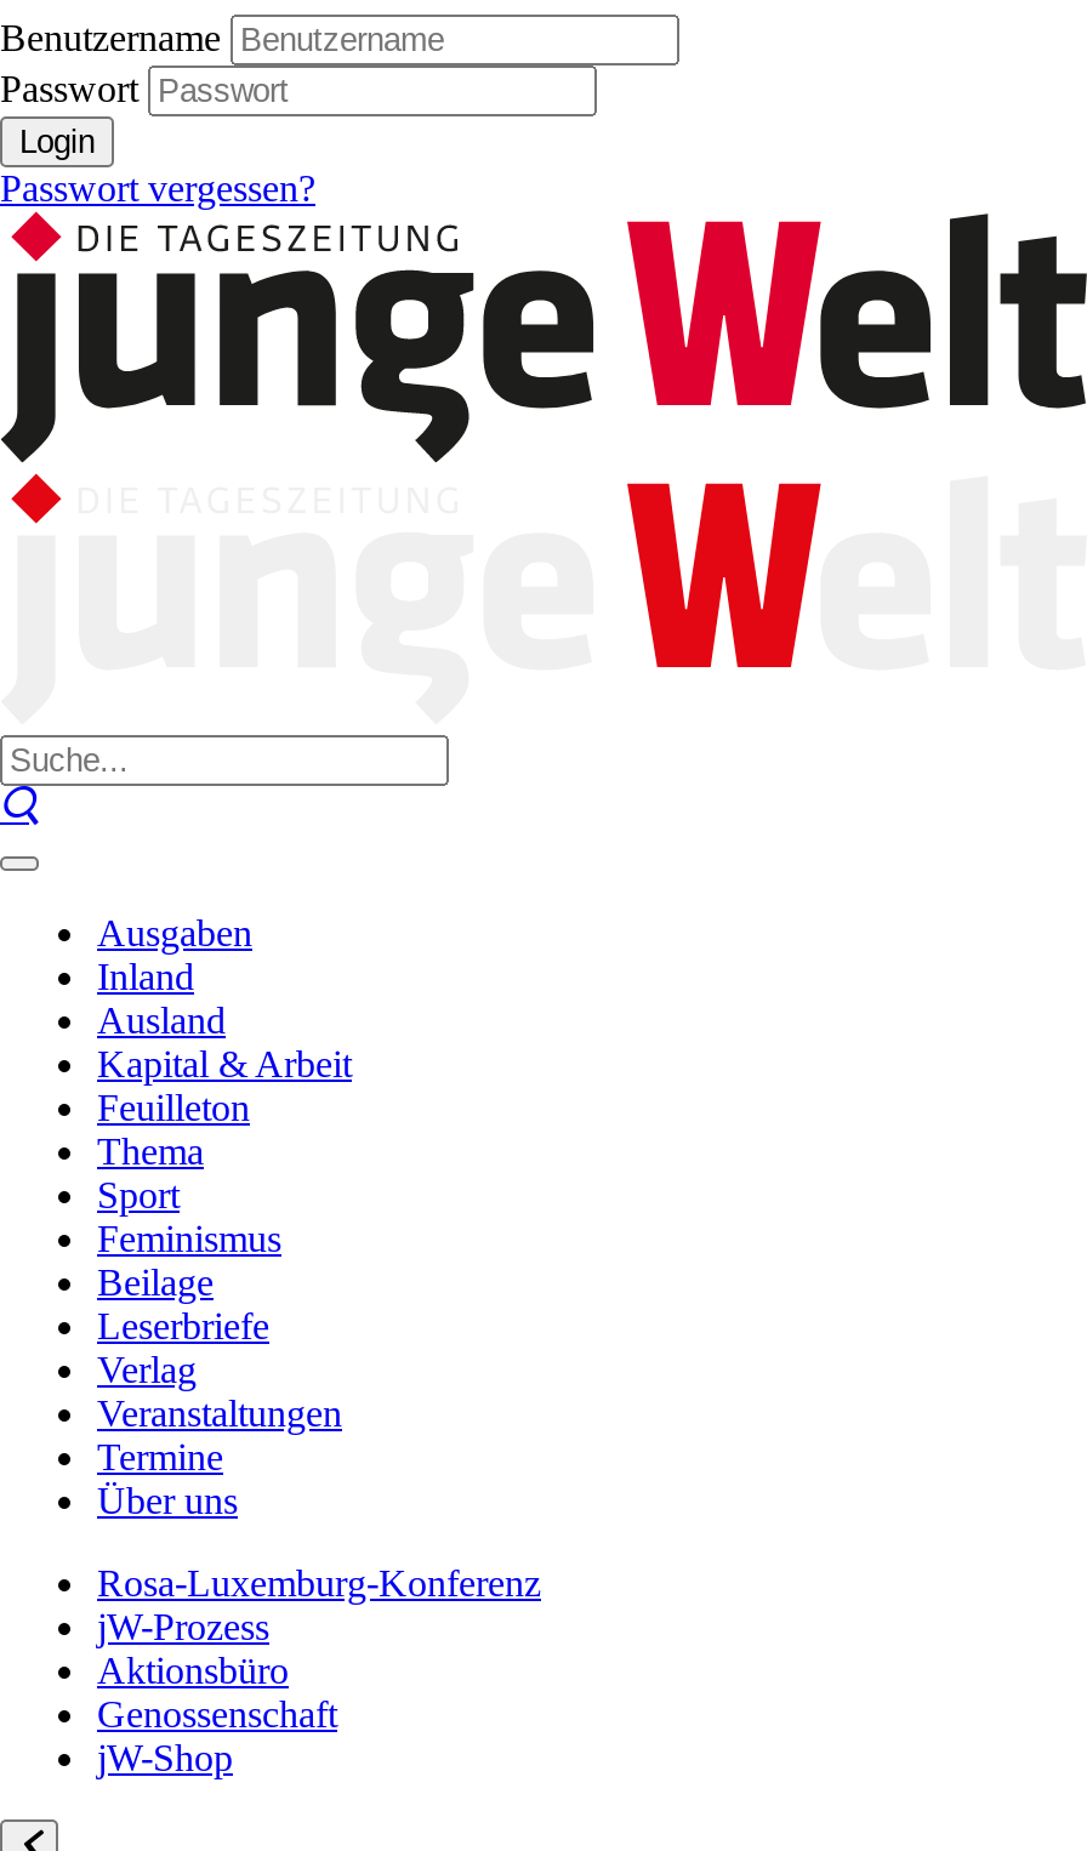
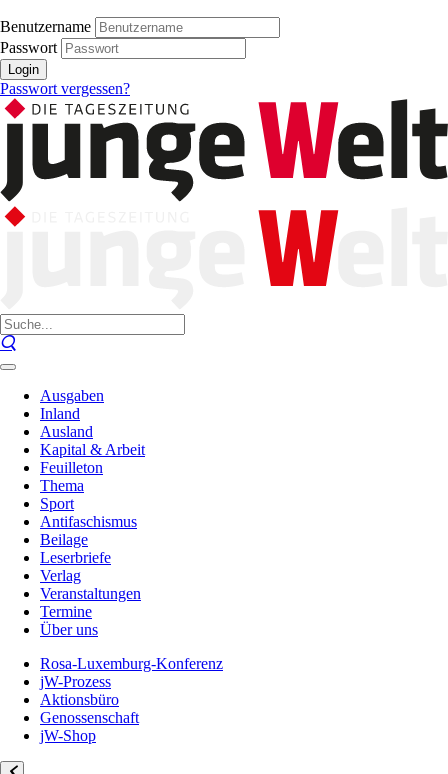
[97,1218,281,1259] Feminismus -> [40,513,137,530] Antifaschismus

